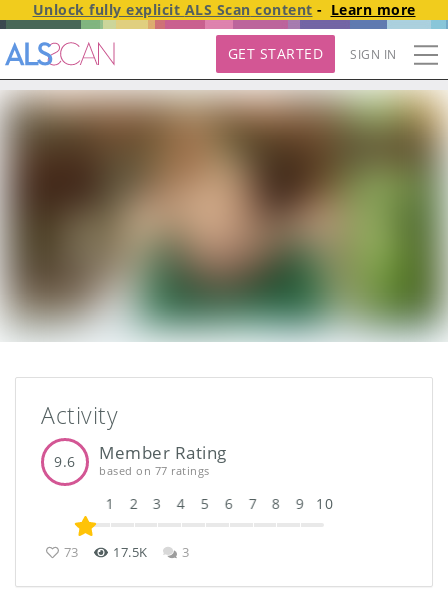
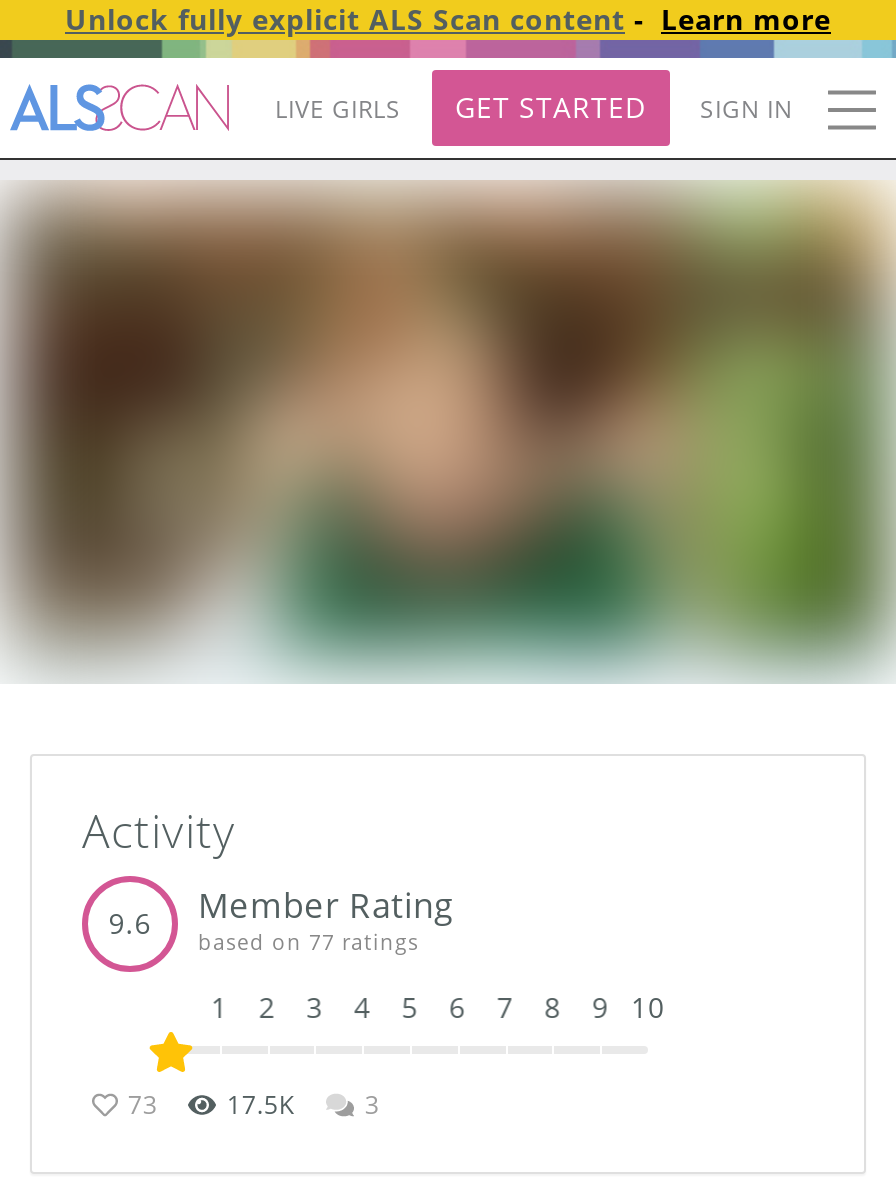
none -> [275,91,401,125] LIVE GIRLS

